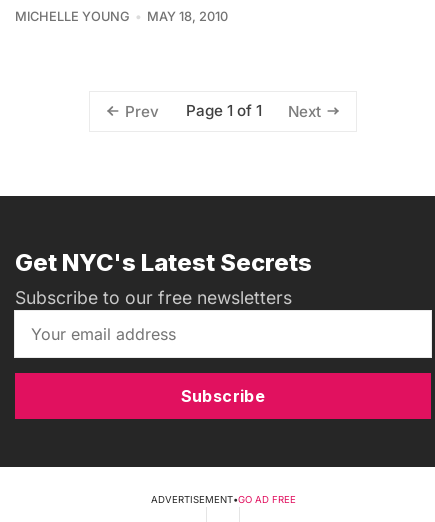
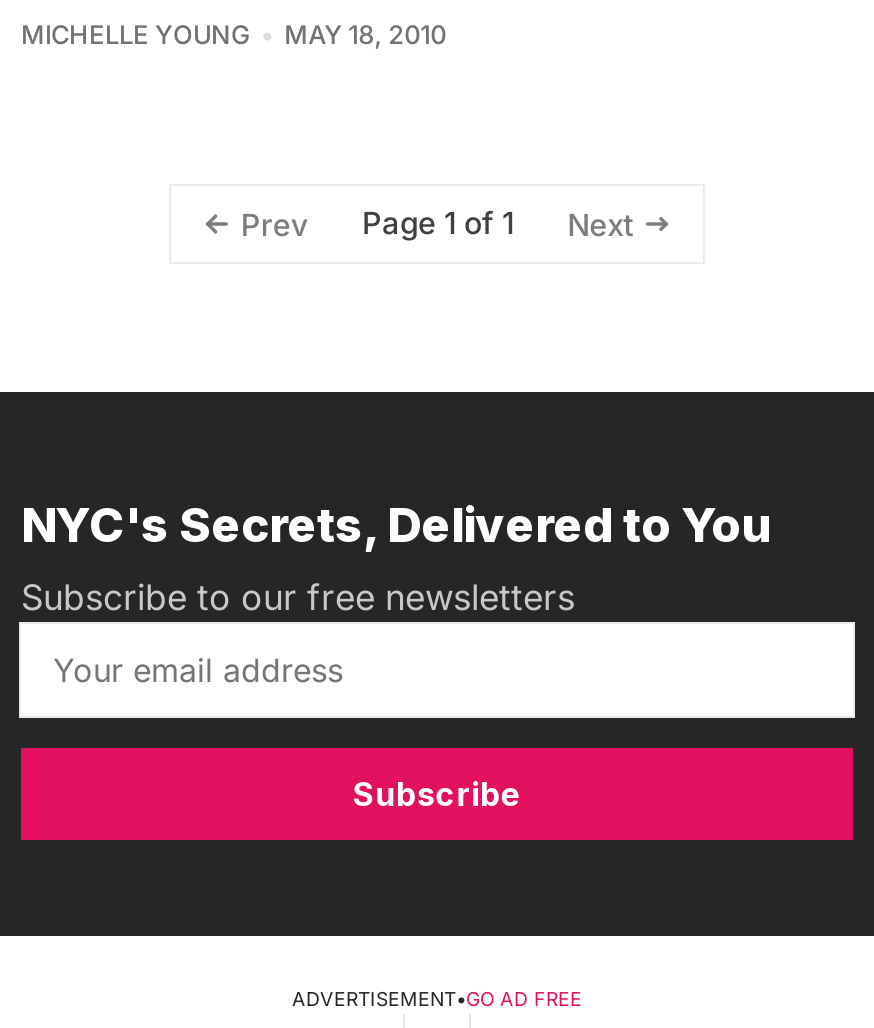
[15,248,312,277] Get NYC's Latest Secrets -> [21,497,769,555] NYC's Secrets, Delivered to You

